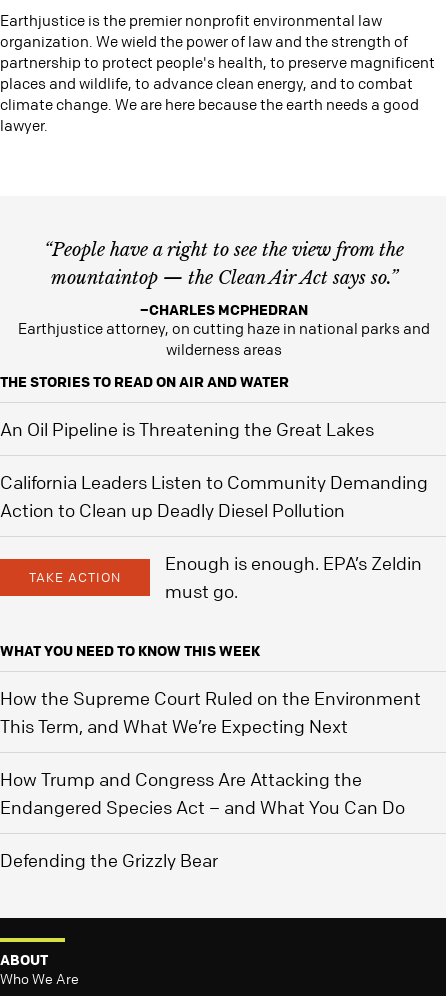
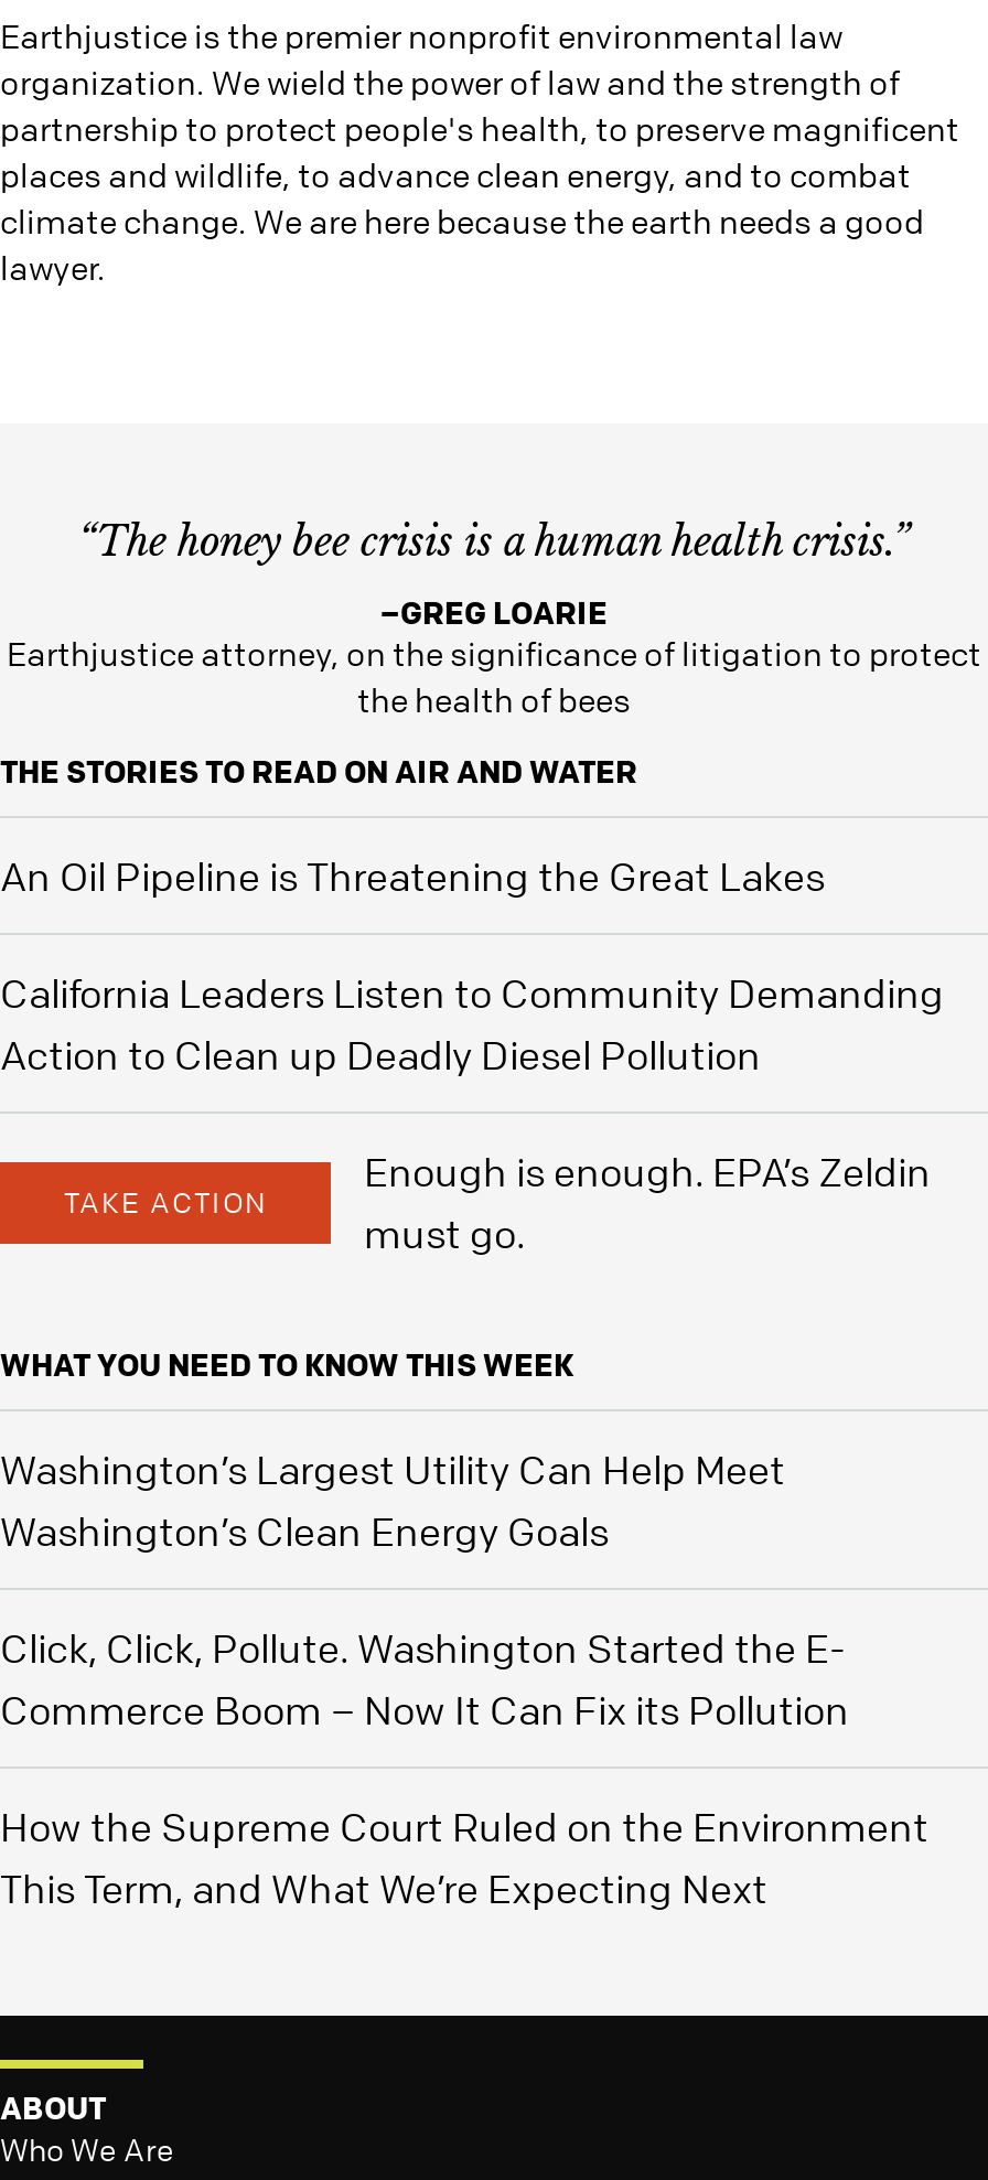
[44,239,404,289] “People have a right to see the view from the | mountaintop — the Clean Air Act says so.” -> [78,518,910,567] “The honey bee crisis is a human health crisis.”
[18,300,430,359] –CHARLES MCPHEDRAN | Earthjustice attorney, on cutting haze in national parks and | wilderness areas -> [7,591,981,721] –GREG LOARIE | Earthjustice attorney, on the significance of litigation to protect | the health of bees
moved [0,372,428,660] -> [0,750,944,1385]: THE STORIES TO READ ON AIR AND WATER | An Oil Pipeline is Threatening the Great Lakes | California Leaders Listen to Community Demanding | Action to Clean up Deadly Diesel Pollution | TAKE ACTION | Enough is enough. EPA’s Zeldin | must go. | WHAT YOU NEED TO KNOW THIS WEEK
none -> [0,1445,849,1733] Washington’s Largest Utility Can Help Meet | Washington’s Clean Energy Goals | Click, Click, Pollute. Washington Started the E- | Commerce Boom – Now It Can Fix its Pollution
moved [0,687,421,737] -> [0,1802,928,1912]: How the Supreme Court Ruled on the Environment | This Term, and What We’re Expecting Next
[0,768,405,871] How Trump and Congress Are Attacking the | Endangered Species Act – and What You Can Do | Defending the Grizzly Bear -> none

